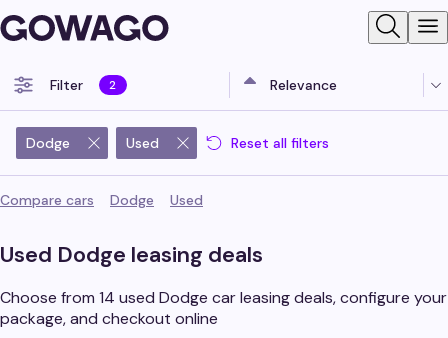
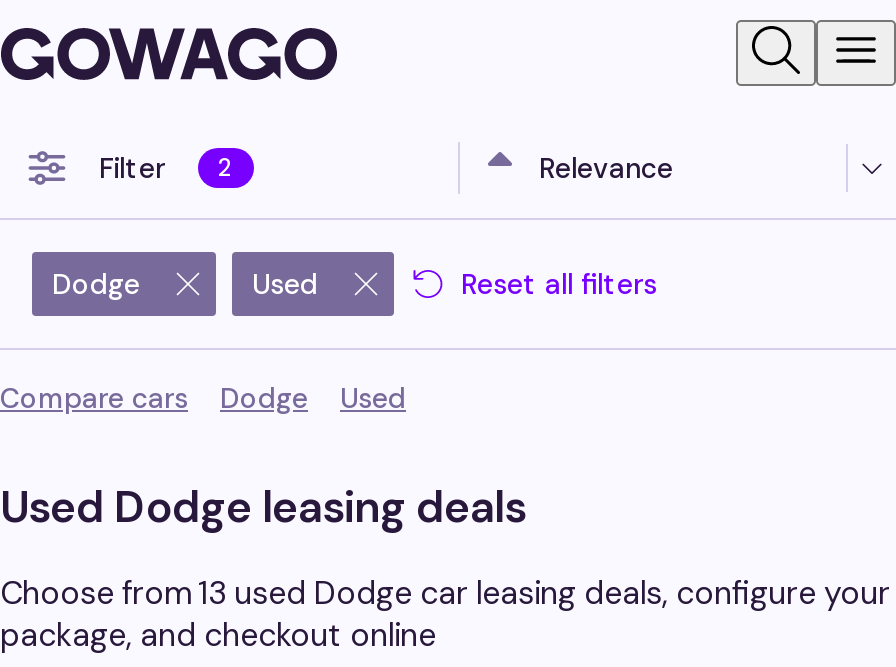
[0,287,447,308] Choose from 14 used Dodge car leasing deals, configure your -> [0,571,890,613] Choose from 13 used Dodge car leasing deals, configure your

